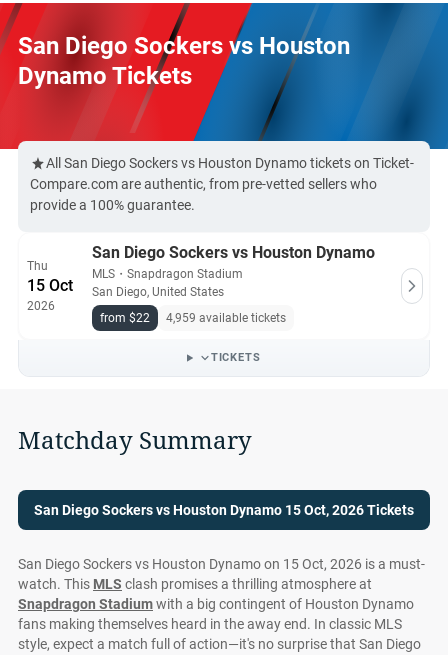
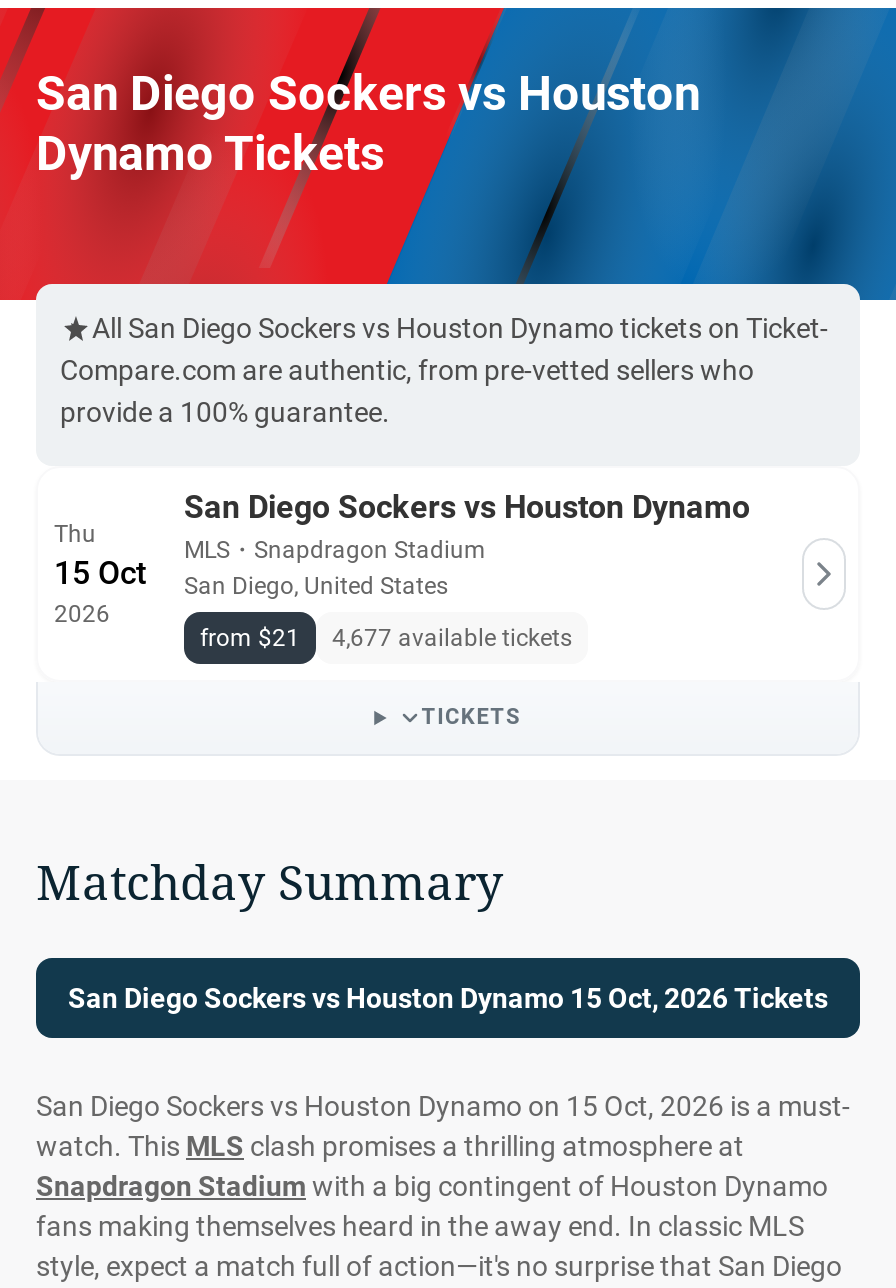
[100,311,150,325] from $22 -> [200,624,300,652] from $21
[166,311,286,325] 4,959 available tickets -> [332,624,572,652] 4,677 available tickets

